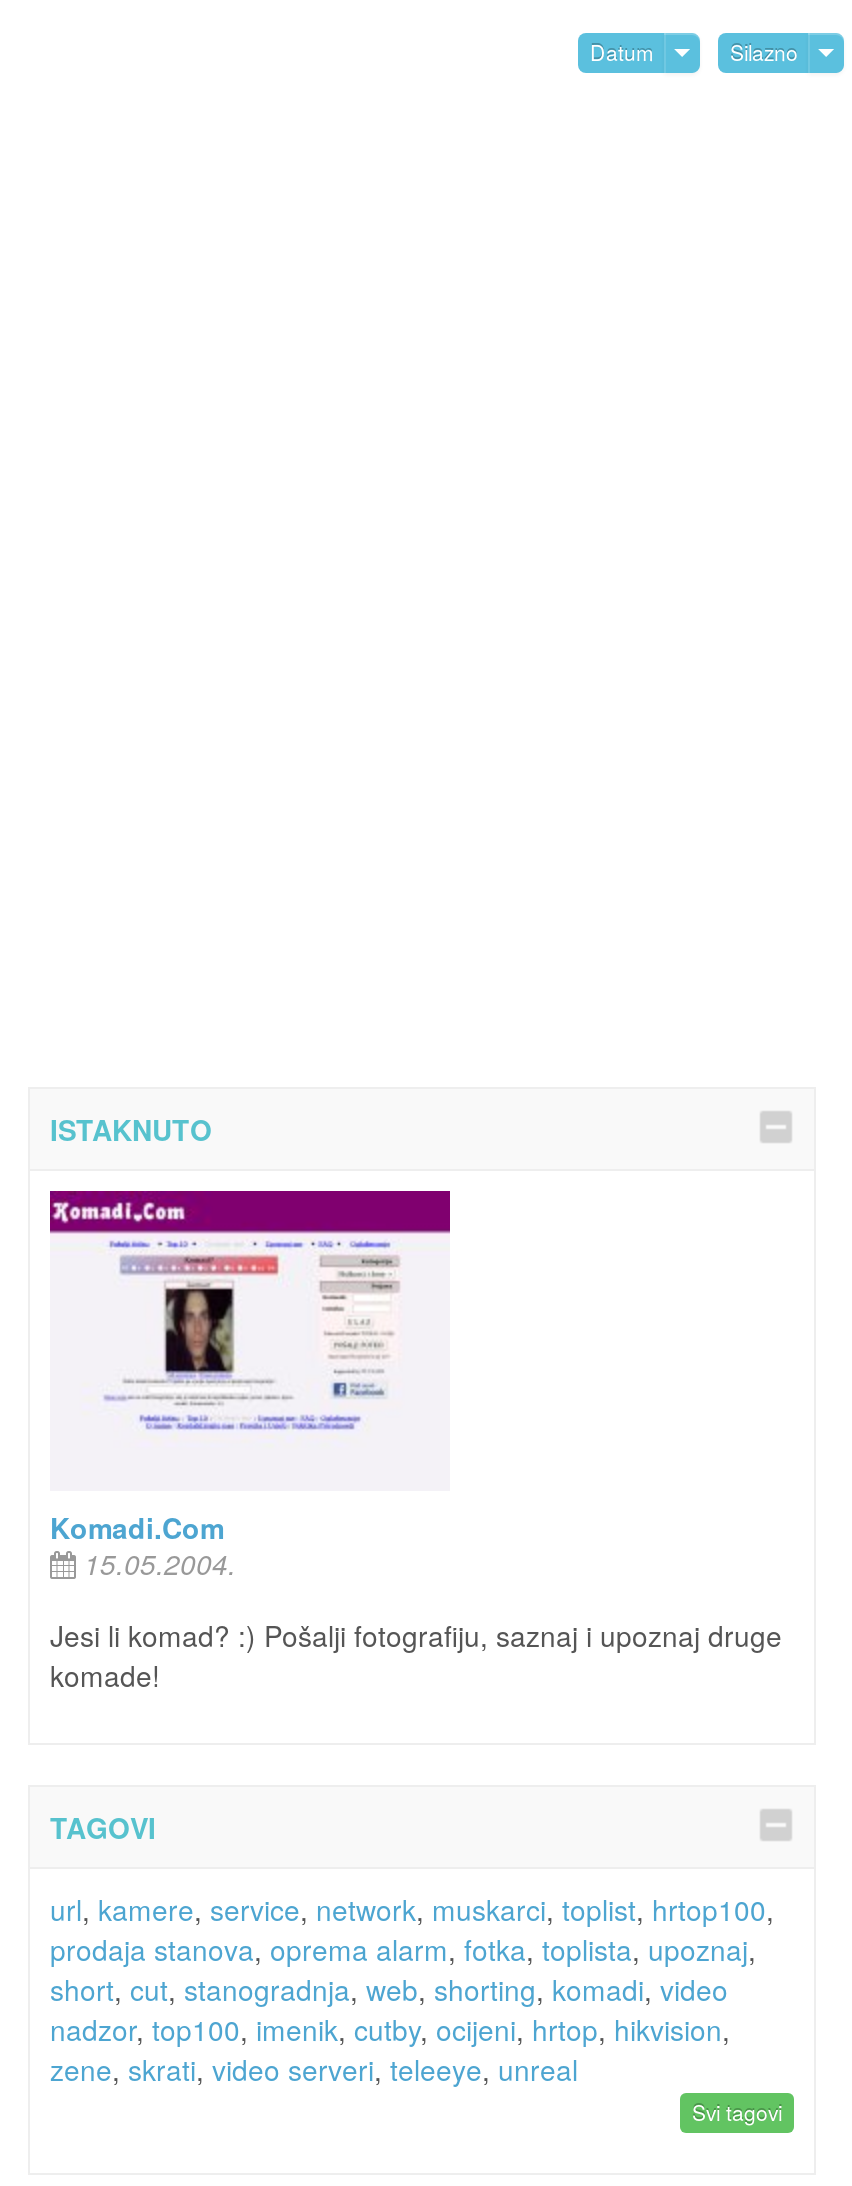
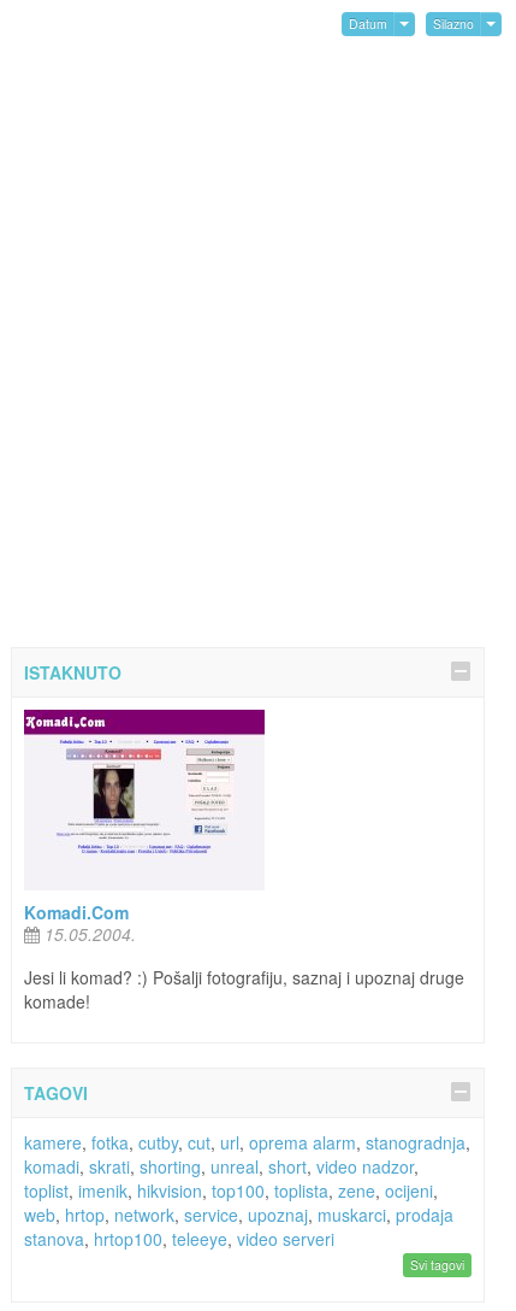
[50,1888,774,2088] url, kamere, service, network, muskarci, toplist, hrtop100, | prodaja stanova, oprema alarm, fotka, toplista, upoznaj, | short,cut, stanogradnja, web, shorting, komadi, video | nadzor, top100, imenik, cutby, ocijeni,hrtop, hikvision, | zene, skrati, video serveri, teleeye, unreal -> [24,1130,470,1250] kamere, fotka, cutby, cut, url, oprema alarm, stanogradnja, | komadi, skrati, shorting, unreal, short, video nadzor, | toplist, imenik, hikvision, top100, toplista, zene, ocijeni, | web, hrtop, network, service, upoznaj, muskarci, prodaja | stanova, hrtop100, teleeye, video serveri

